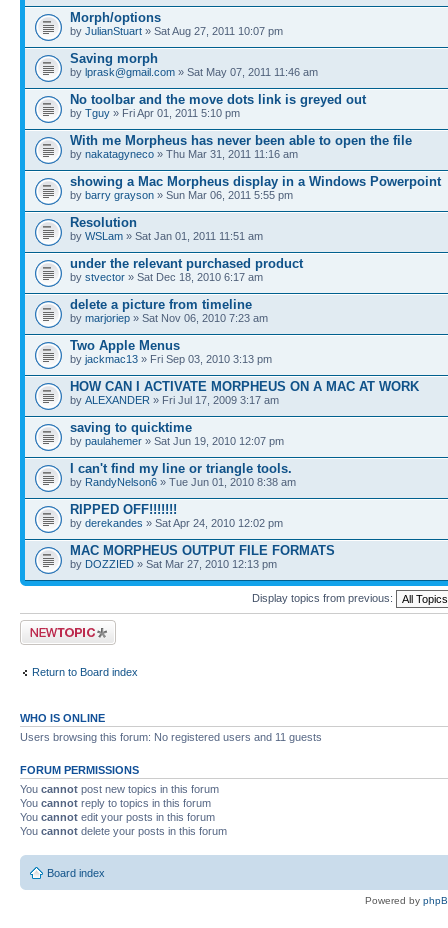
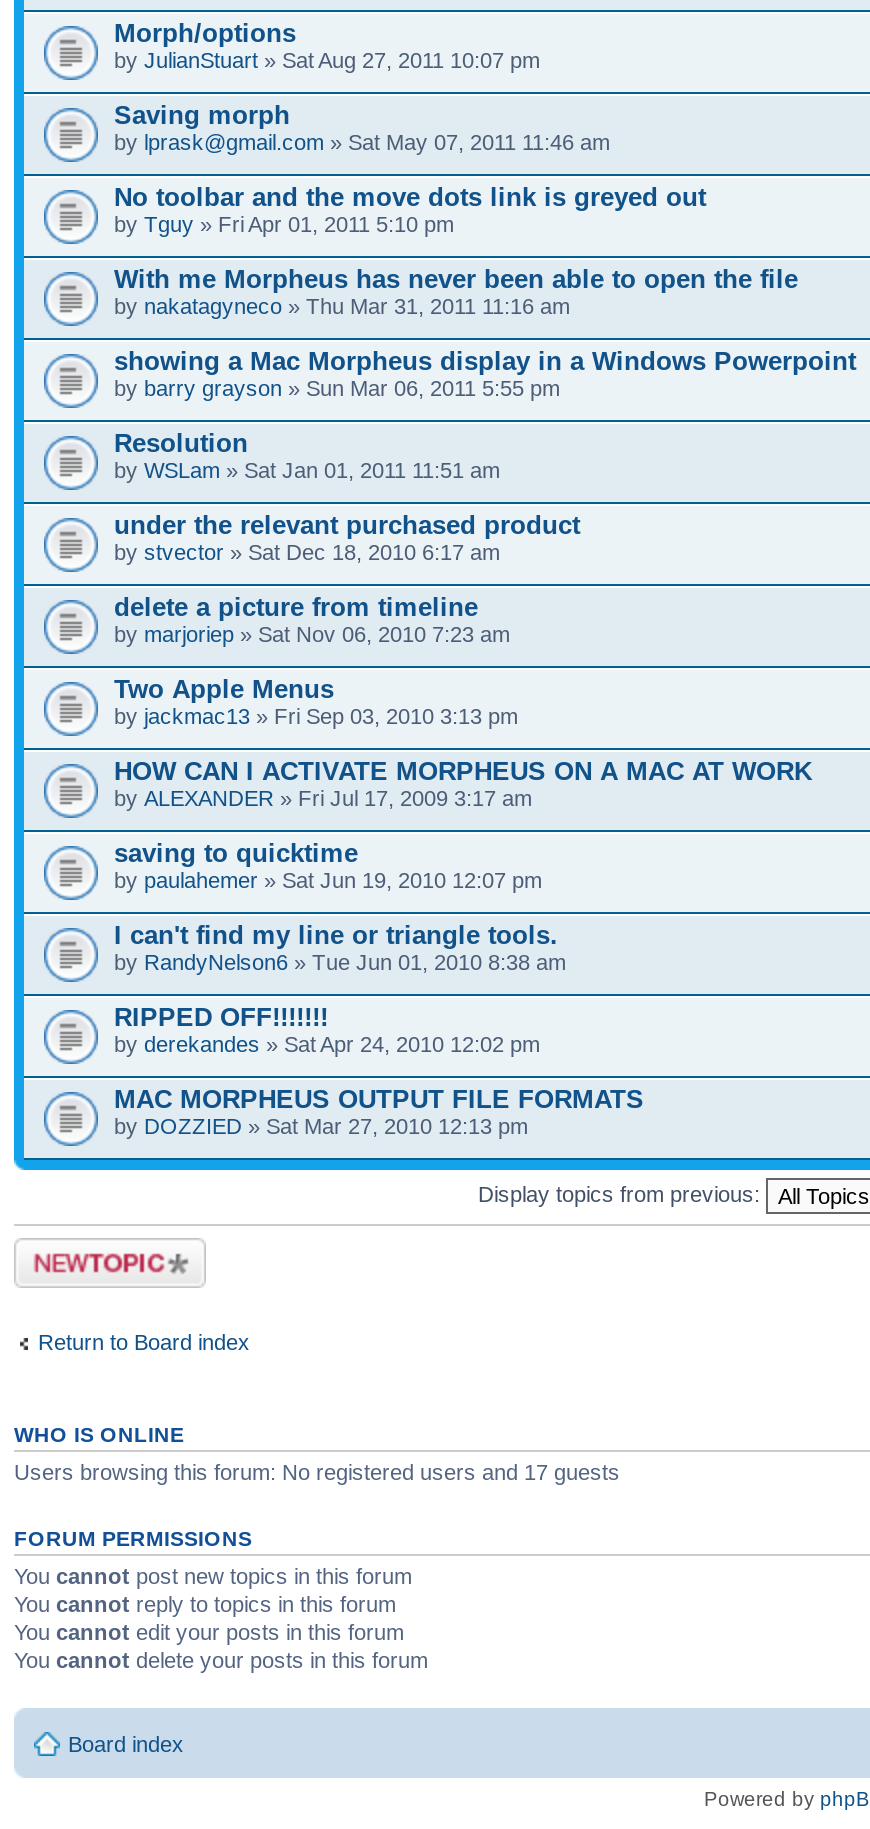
[20,731,322,743] Users browsing this forum: No registered users and 11 guests -> [14,1460,620,1484] Users browsing this forum: No registered users and 17 guests

